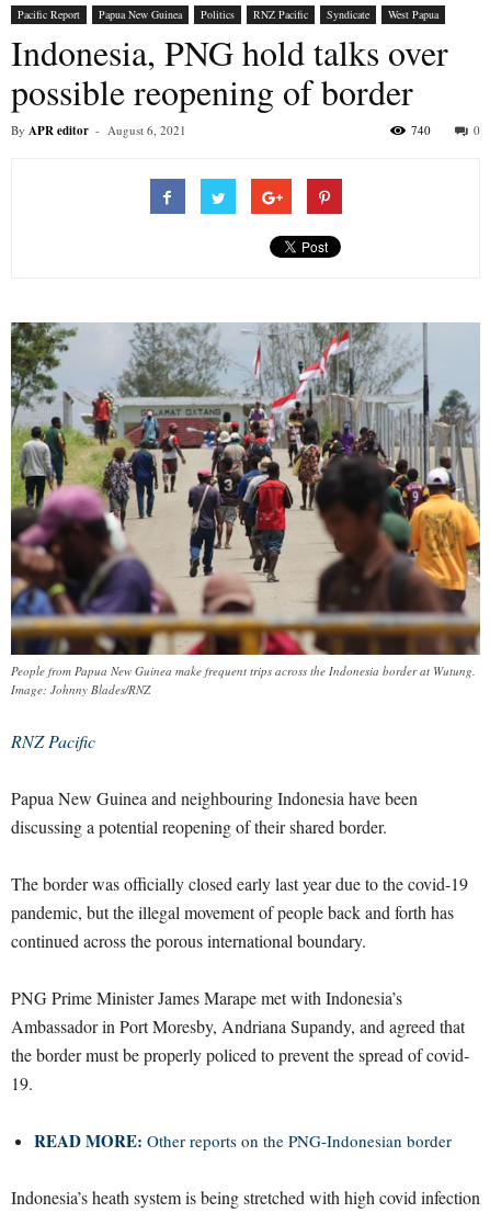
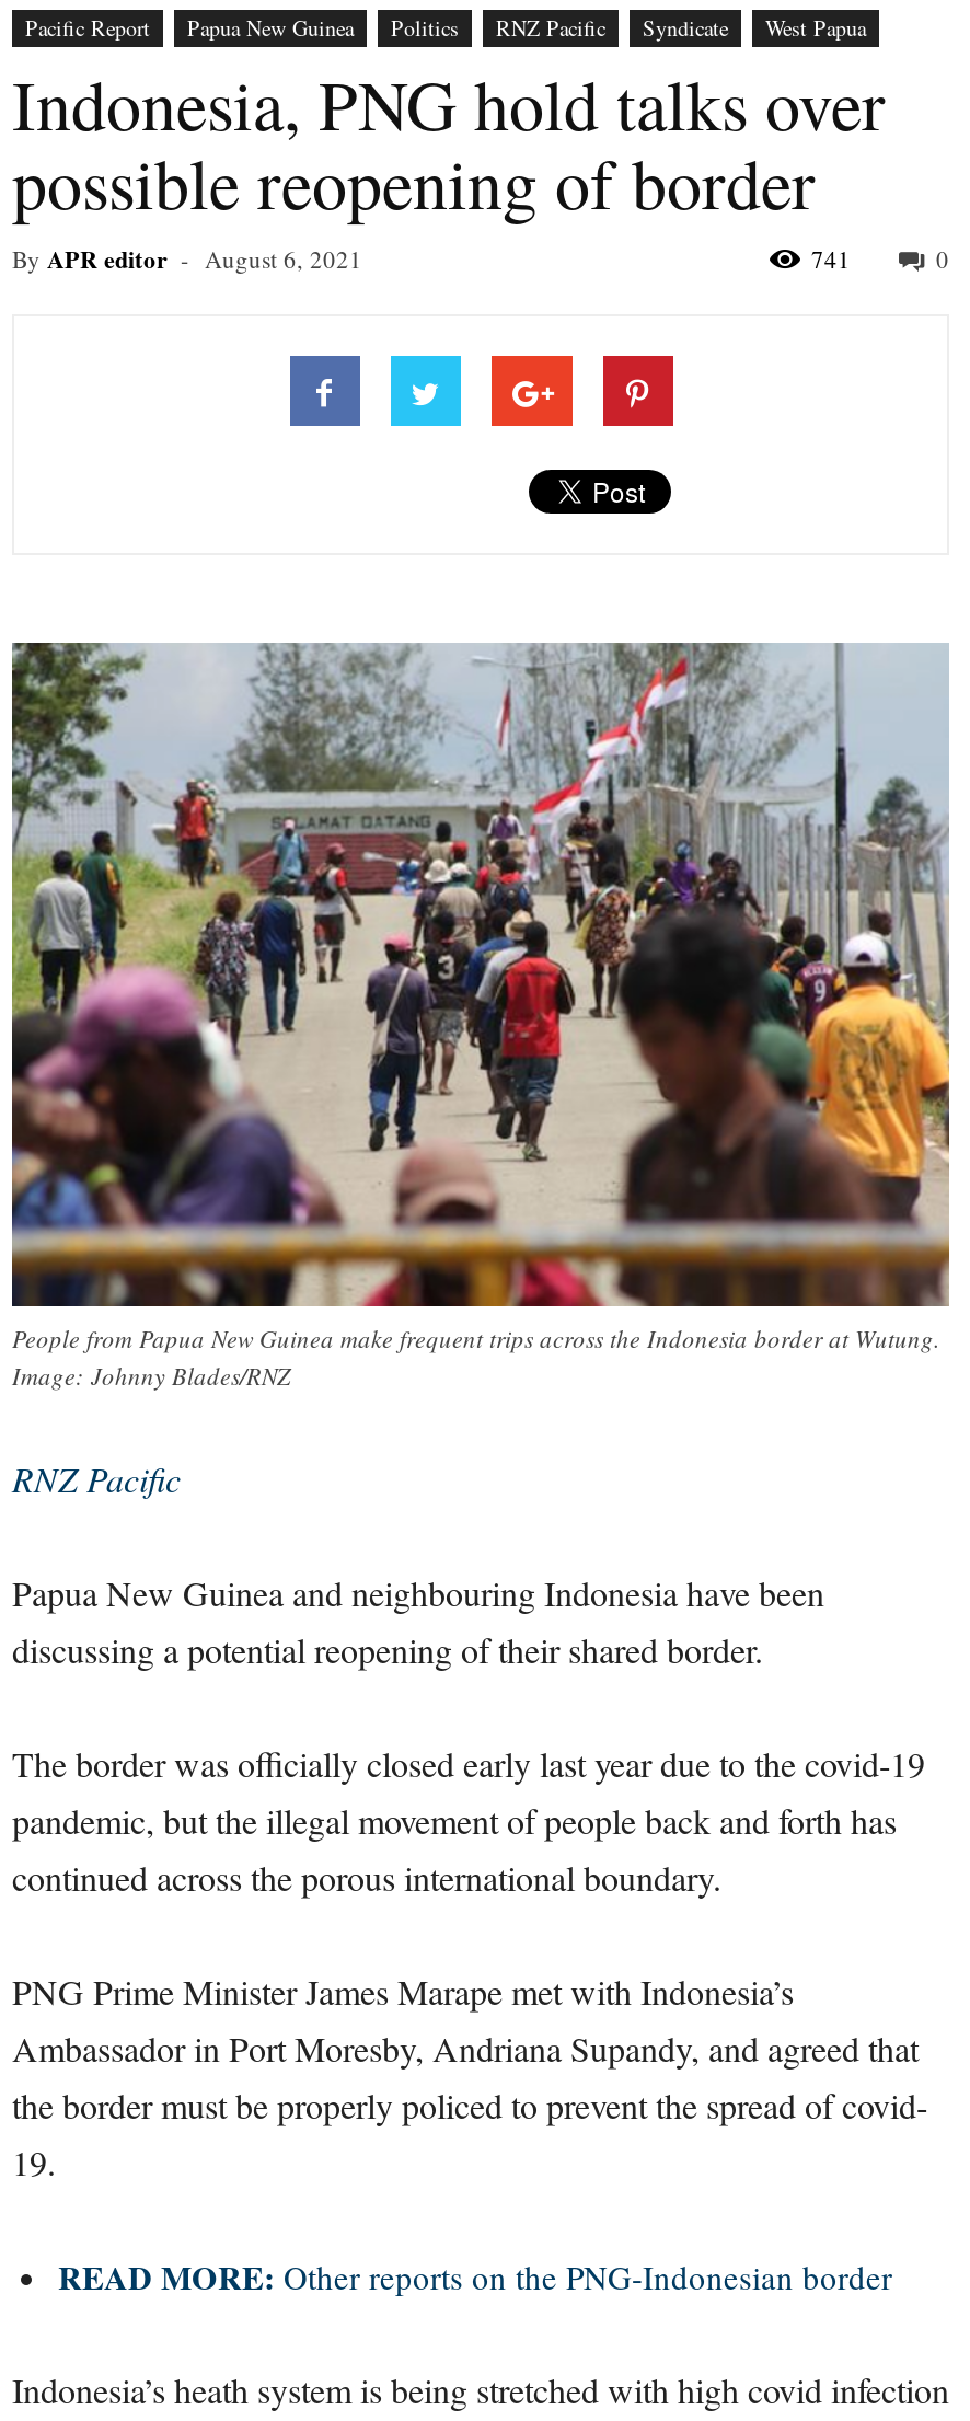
[411,122,431,138] 740 -> [811,242,851,275] 741

